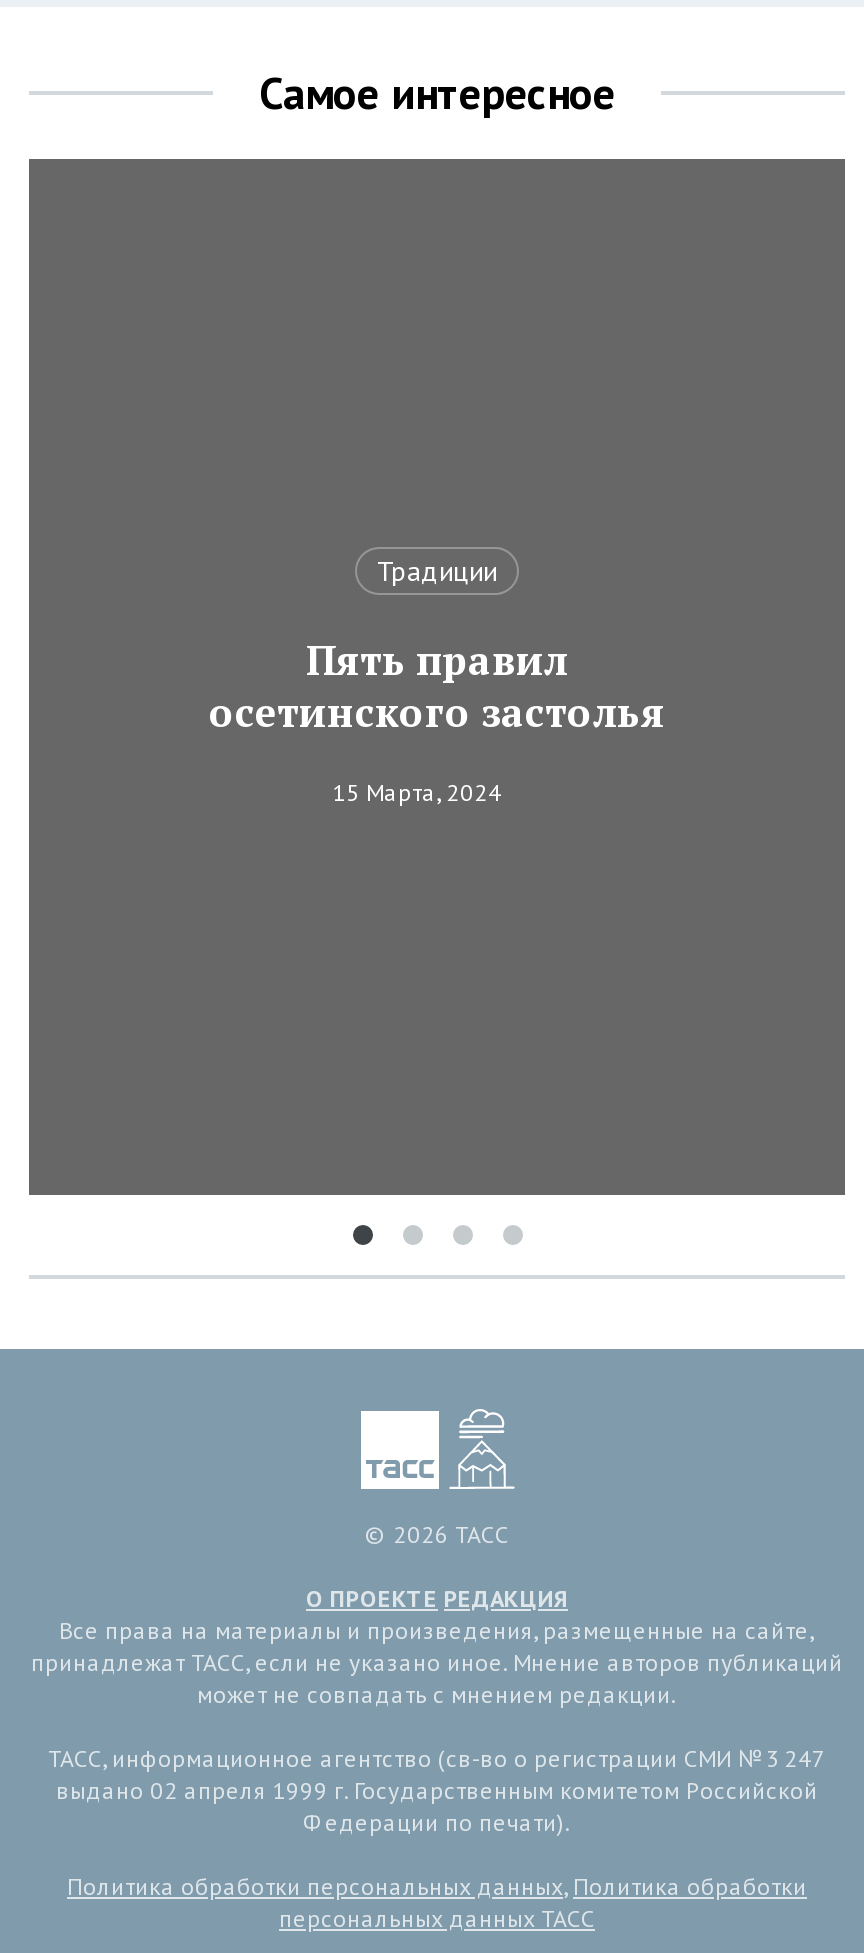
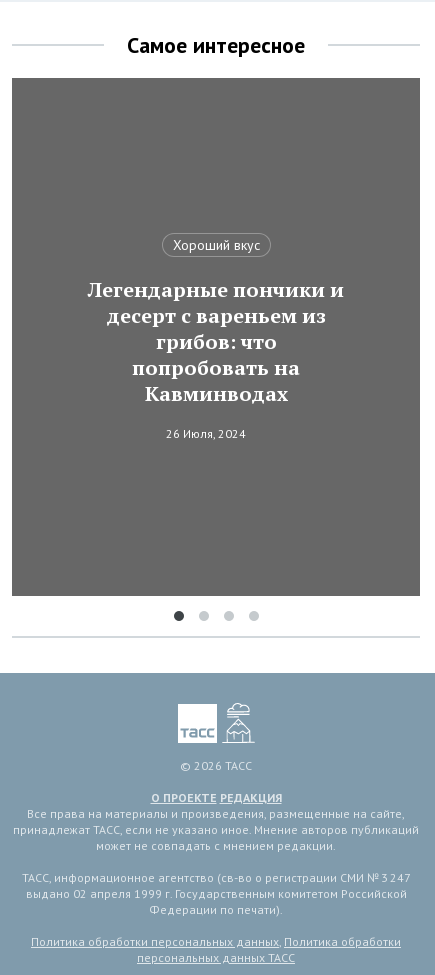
[377,553,497,589] Традиции -> [172,236,259,254] Хороший вкус
[209,633,665,739] Пять правил | осетинского застолья -> [88,276,344,407] Легендарные пончики и | десерт с вареньем из | грибов: что | попробовать на | Кавминводах
[332,777,502,807] 15 Марта, 2024 -> [166,426,246,441] 26 Июля, 2024

